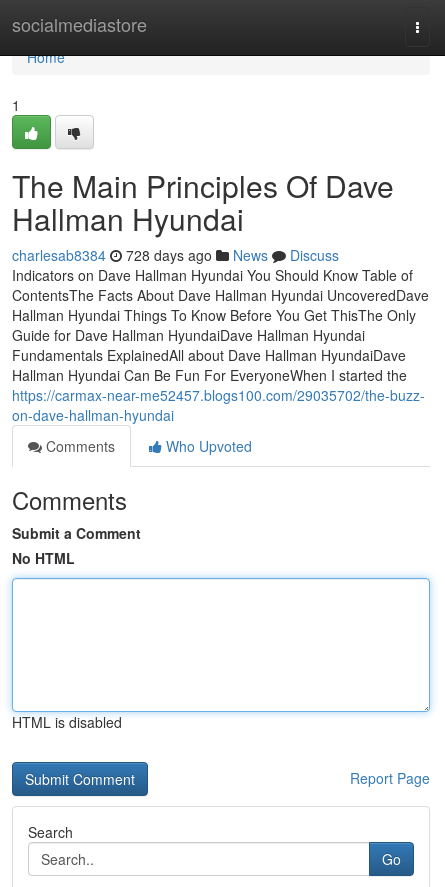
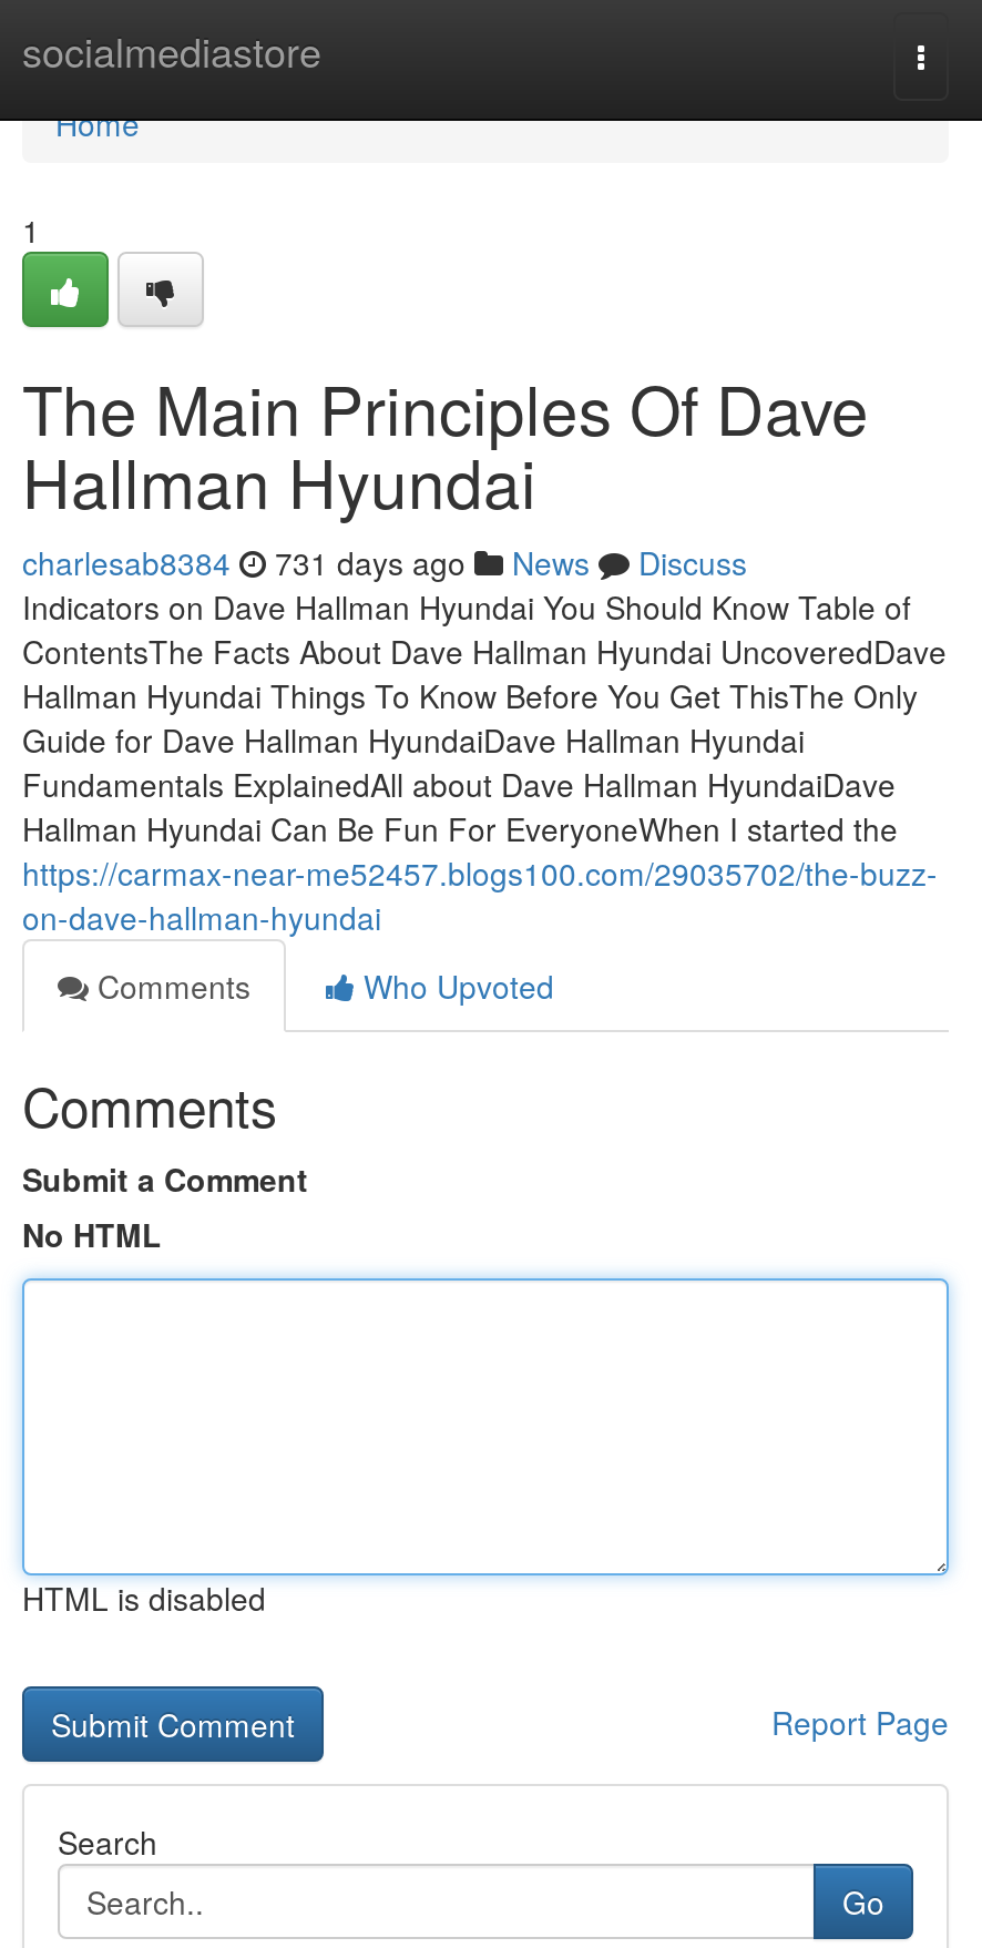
[12,245,339,265] charlesab8384 728 days ago News Discuss -> [22,540,747,584] charlesab8384 731 days ago News Discuss

